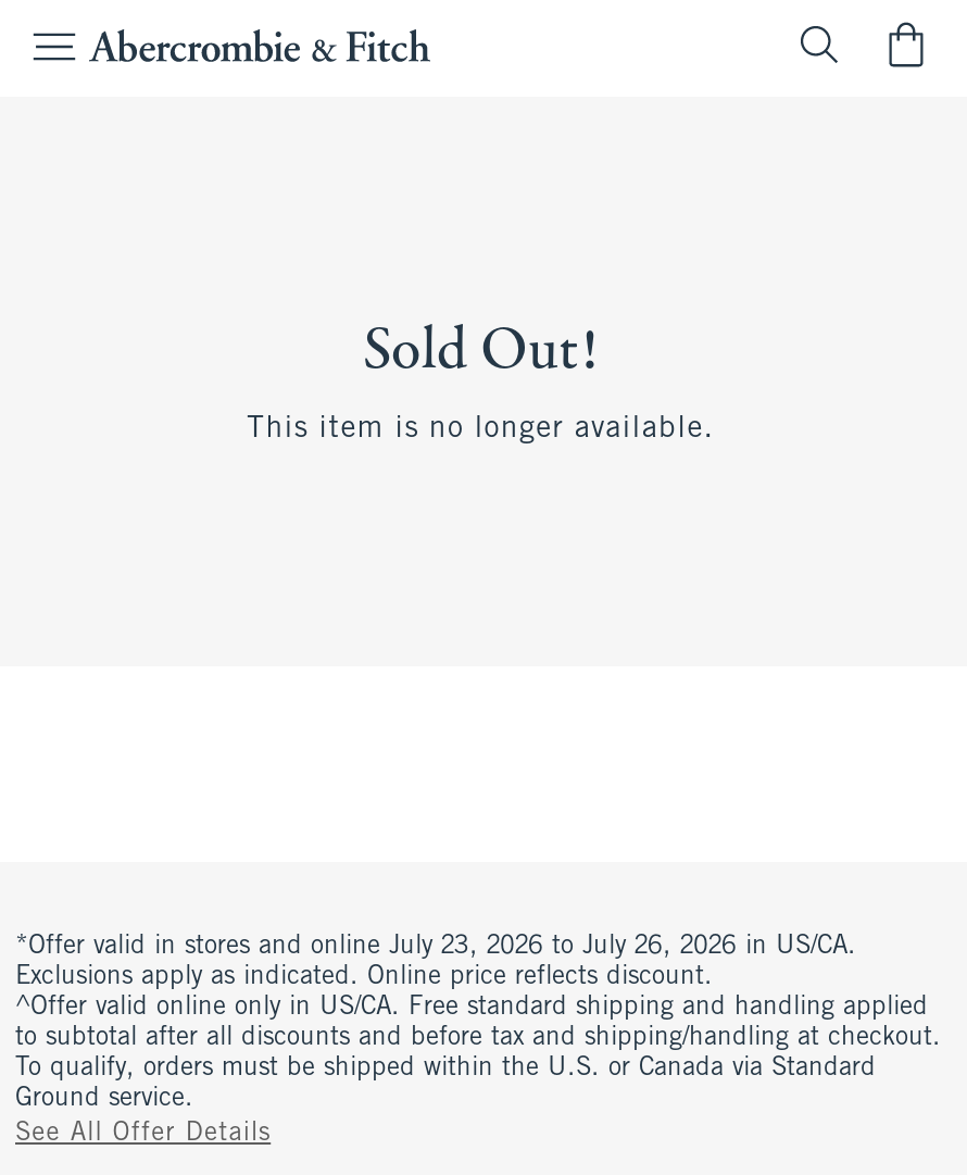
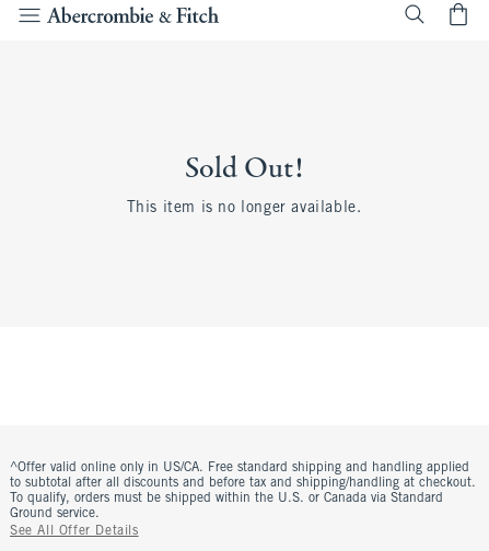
[15,934,856,990] *Offer valid in stores and online July 23, 2026 to July 26, 2026 in US/CA. | Exclusions apply as indicated. Online price reflects discount. -> none

